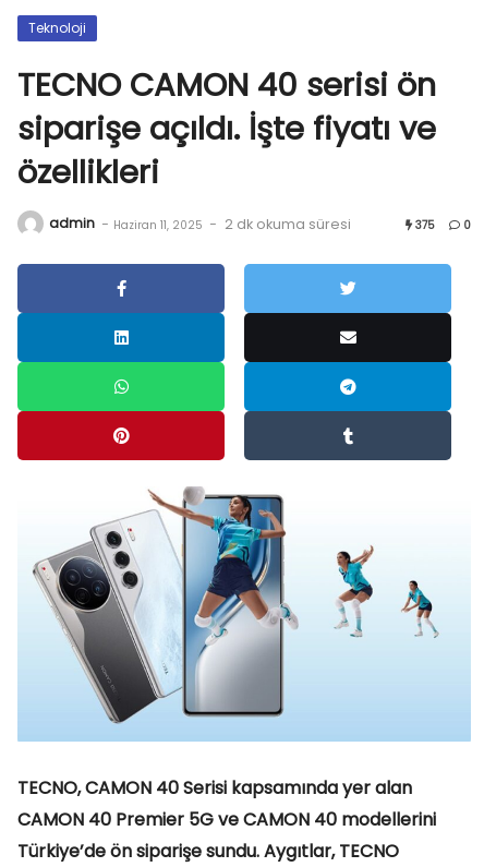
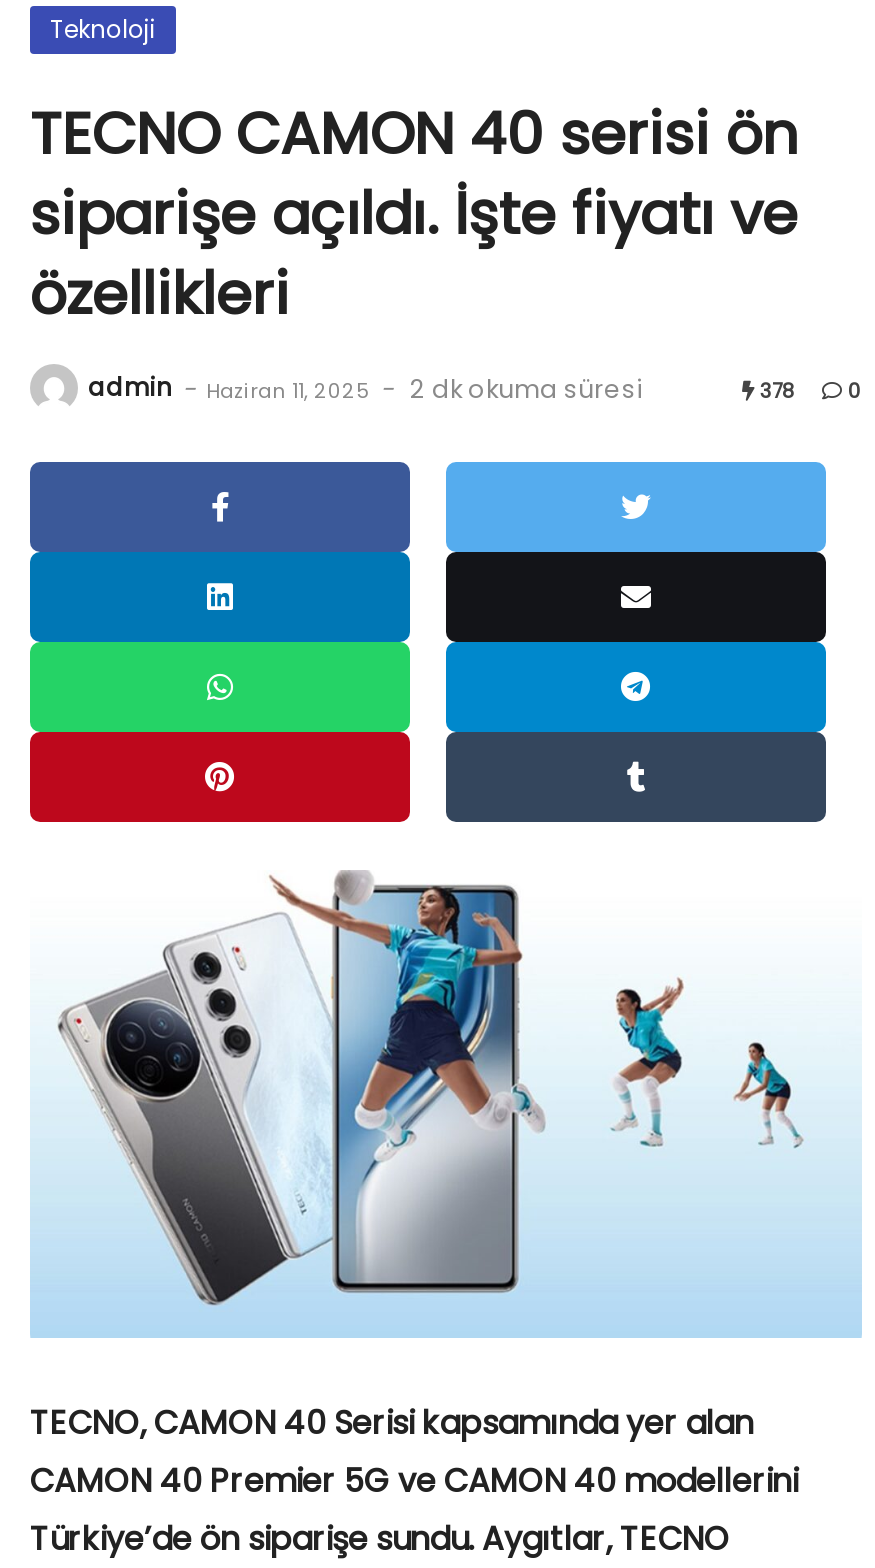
[412,216,471,233] 375 0 -> [754,375,862,405] 378 0

